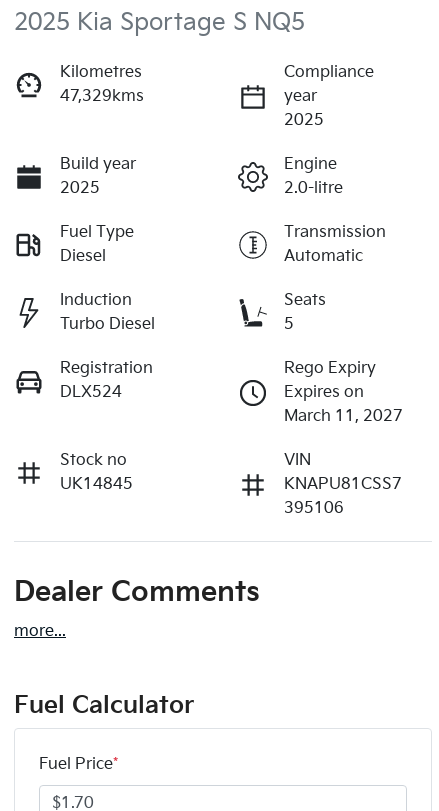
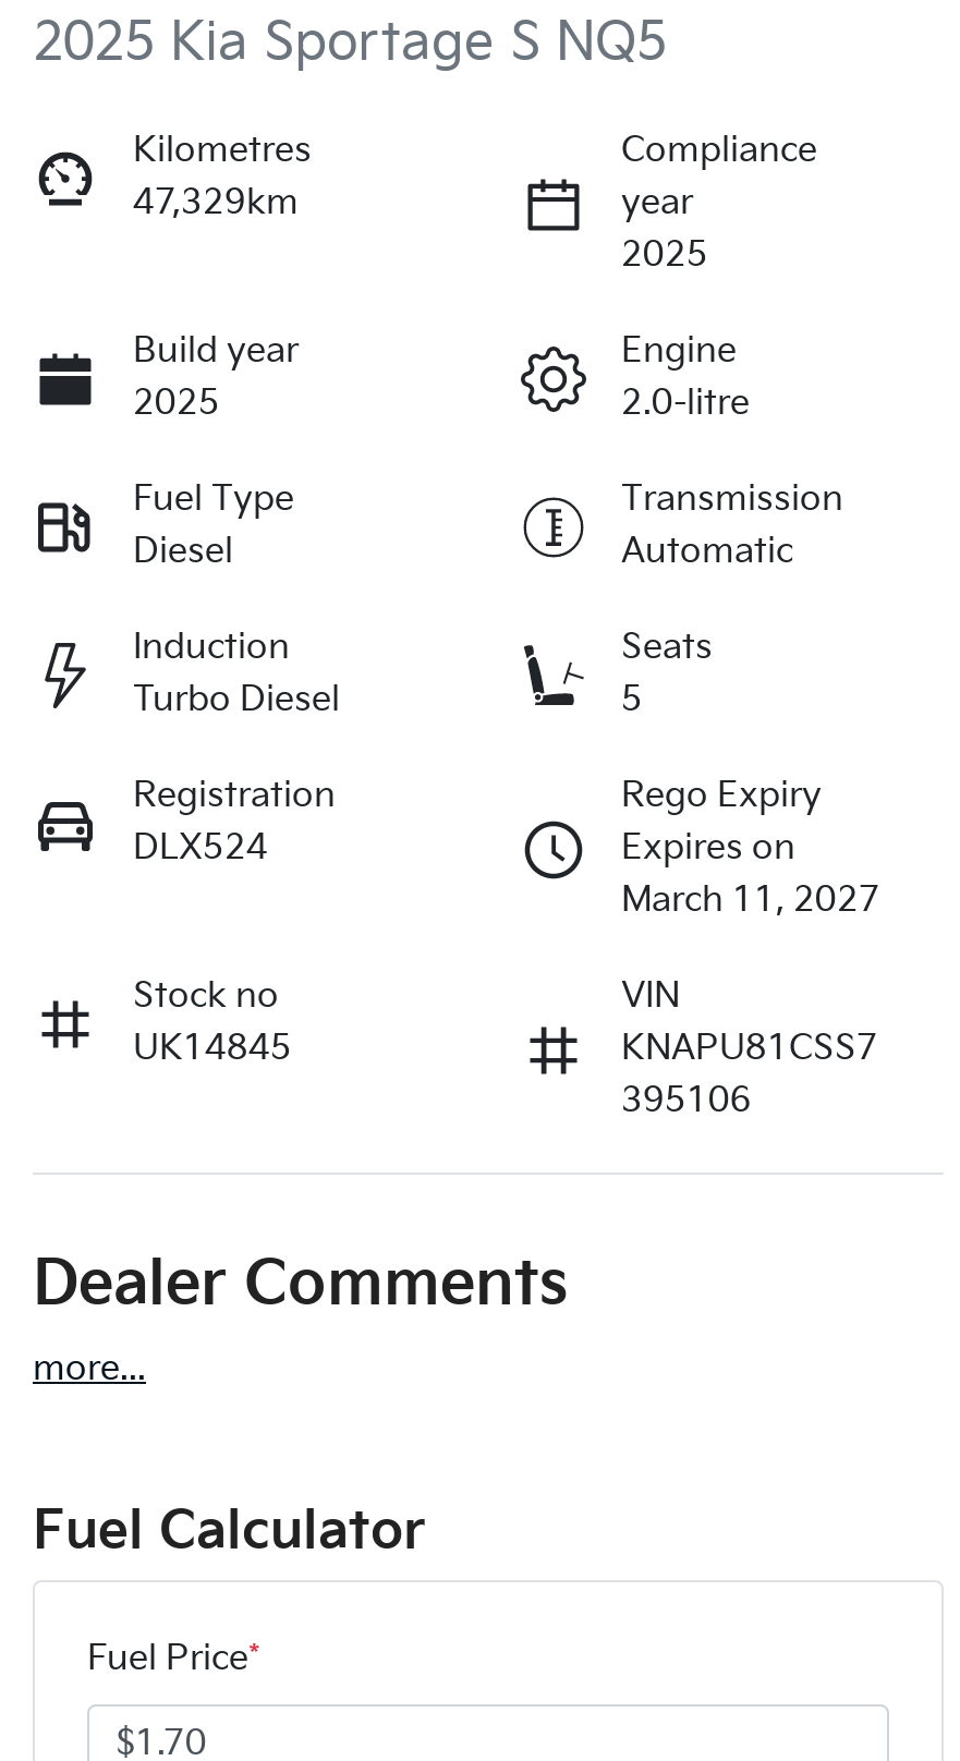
[60,86,144,105] 47,329kms -> [133,182,299,223] 47,329km

